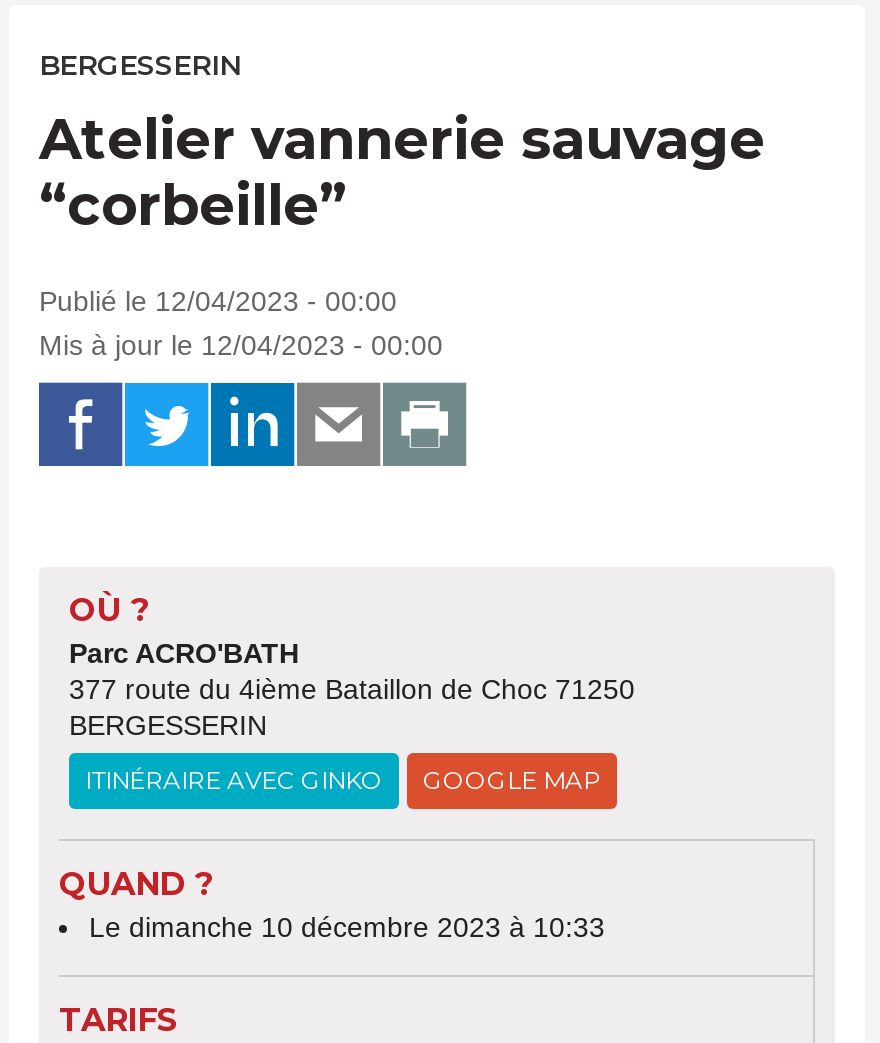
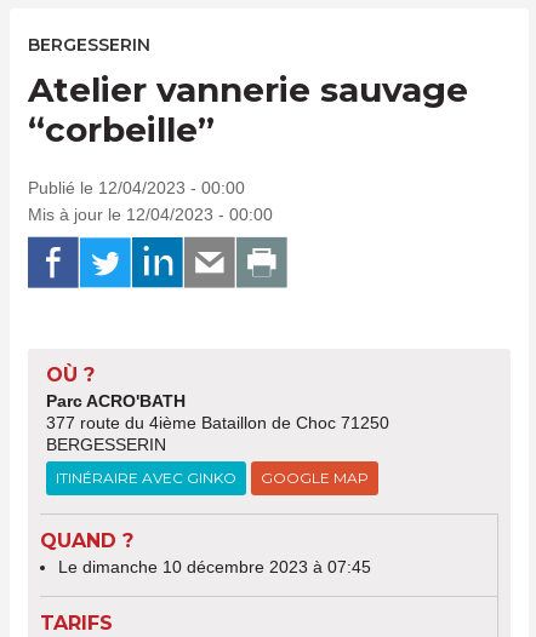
[89,911,605,943] Le dimanche 10 décembre 2023 à 10:33 -> [58,557,371,577] Le dimanche 10 décembre 2023 à 07:45

